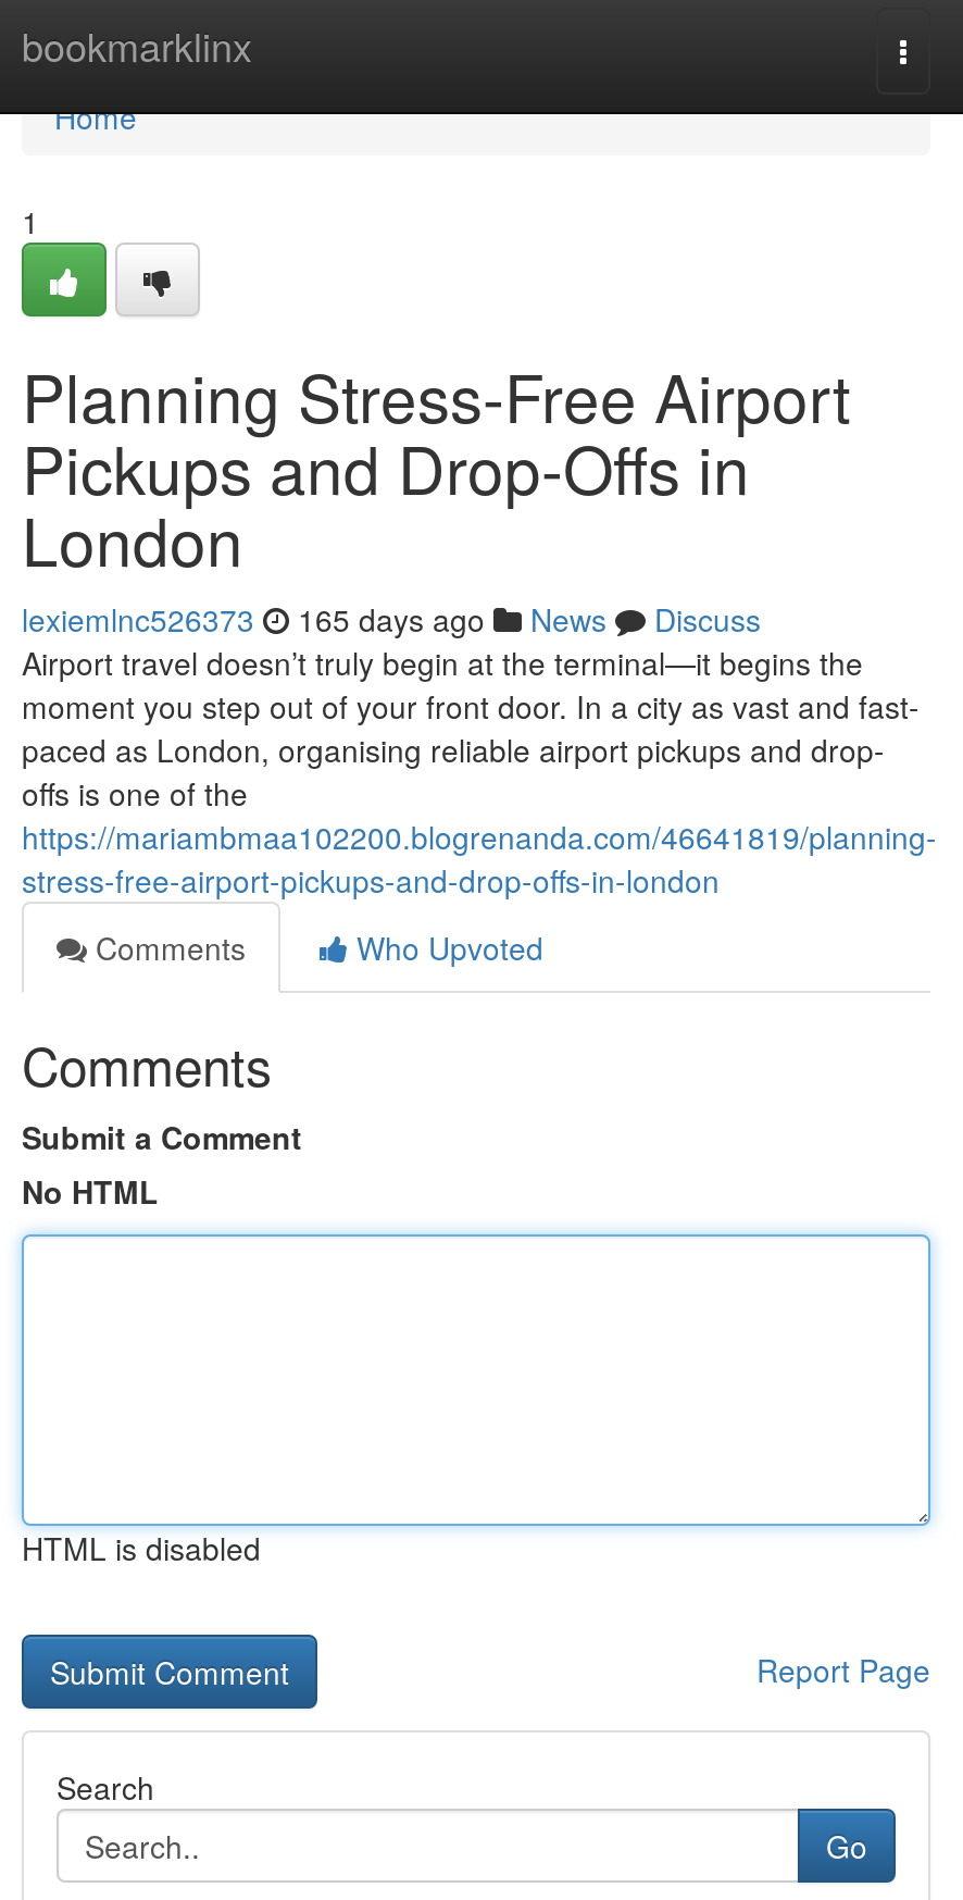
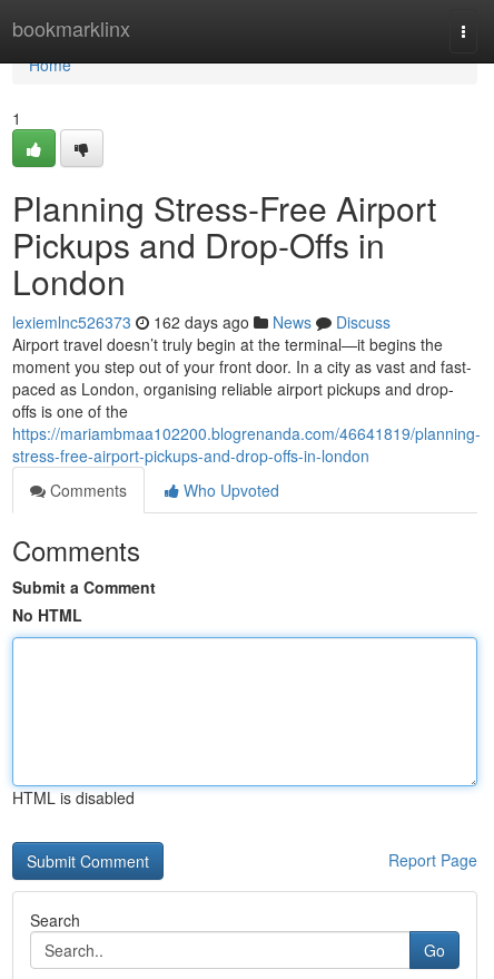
[22,597,761,641] lexiemlnc526373 165 days ago News Discuss -> [12,311,391,333] lexiemlnc526373 162 days ago News Discuss

